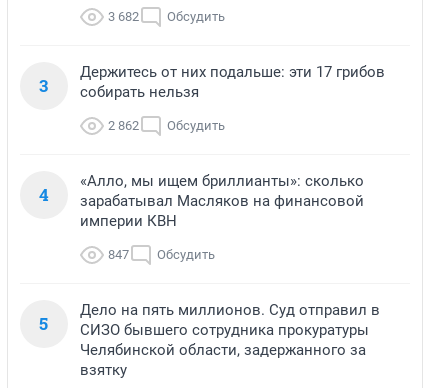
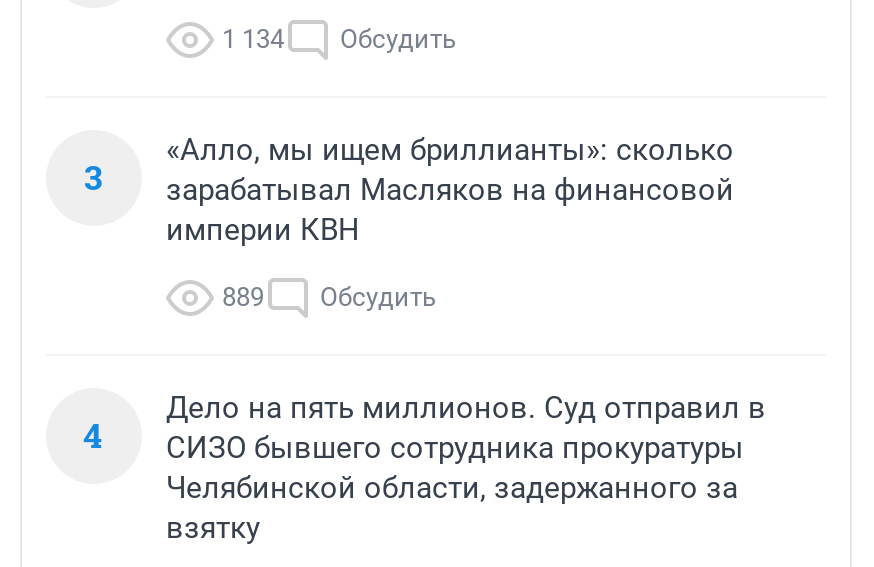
[108,9,225,24] 3 682 Обсудить -> [222,24,456,54] 1 134 Обсудить
[38,63,385,206] Держитесь от них подальше: эти 17 грибов | собирать нельзя | 2 862 | Обсудить | 4 -> none
[108,247,215,262] 847 Обсудить -> [222,282,436,312] 889 Обсудить
[39,312,369,339] 5 СИЗО бывшего сотрудника прокуратуры -> [83,412,744,466] 4 СИЗО бывшего сотрудника прокуратуры

